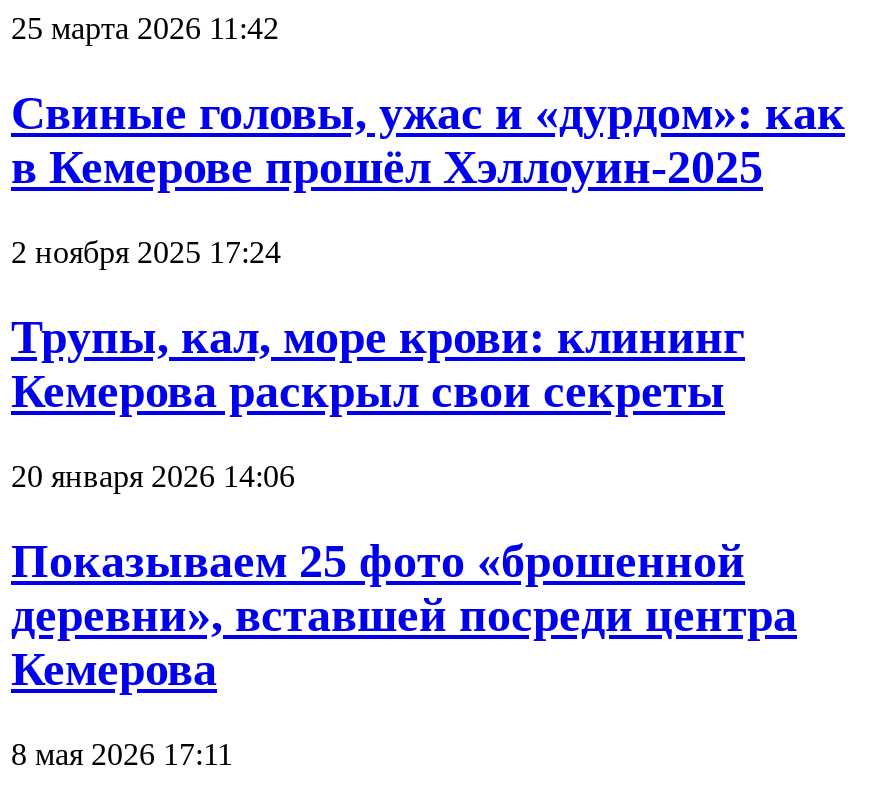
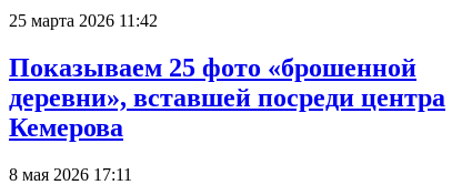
[11,87,845,492] Свиные головы, ужас и «дурдом»: как | в Кемерове прошёл Хэллоуин-2025 | 2 ноября 2025 17:24 | Трупы, кал, море крови: клининг | Кемерова раскрыл свои секреты | 20 января 2026 14:06 -> none

